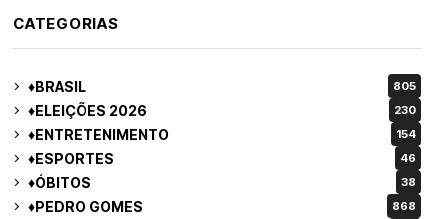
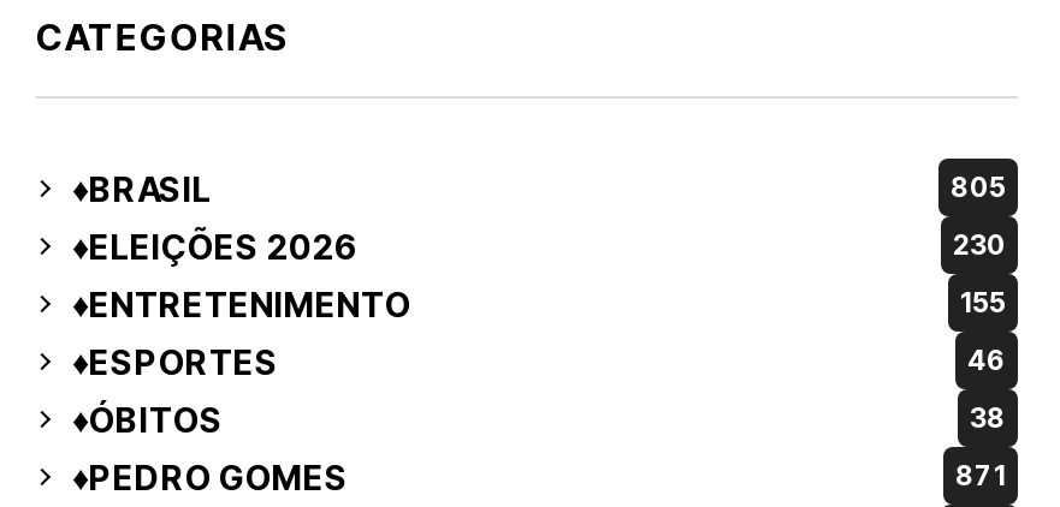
[396,127,416,141] 154 -> [960,286,1006,320] 155
[392,199,416,213] 868 -> [955,459,1006,493] 871

